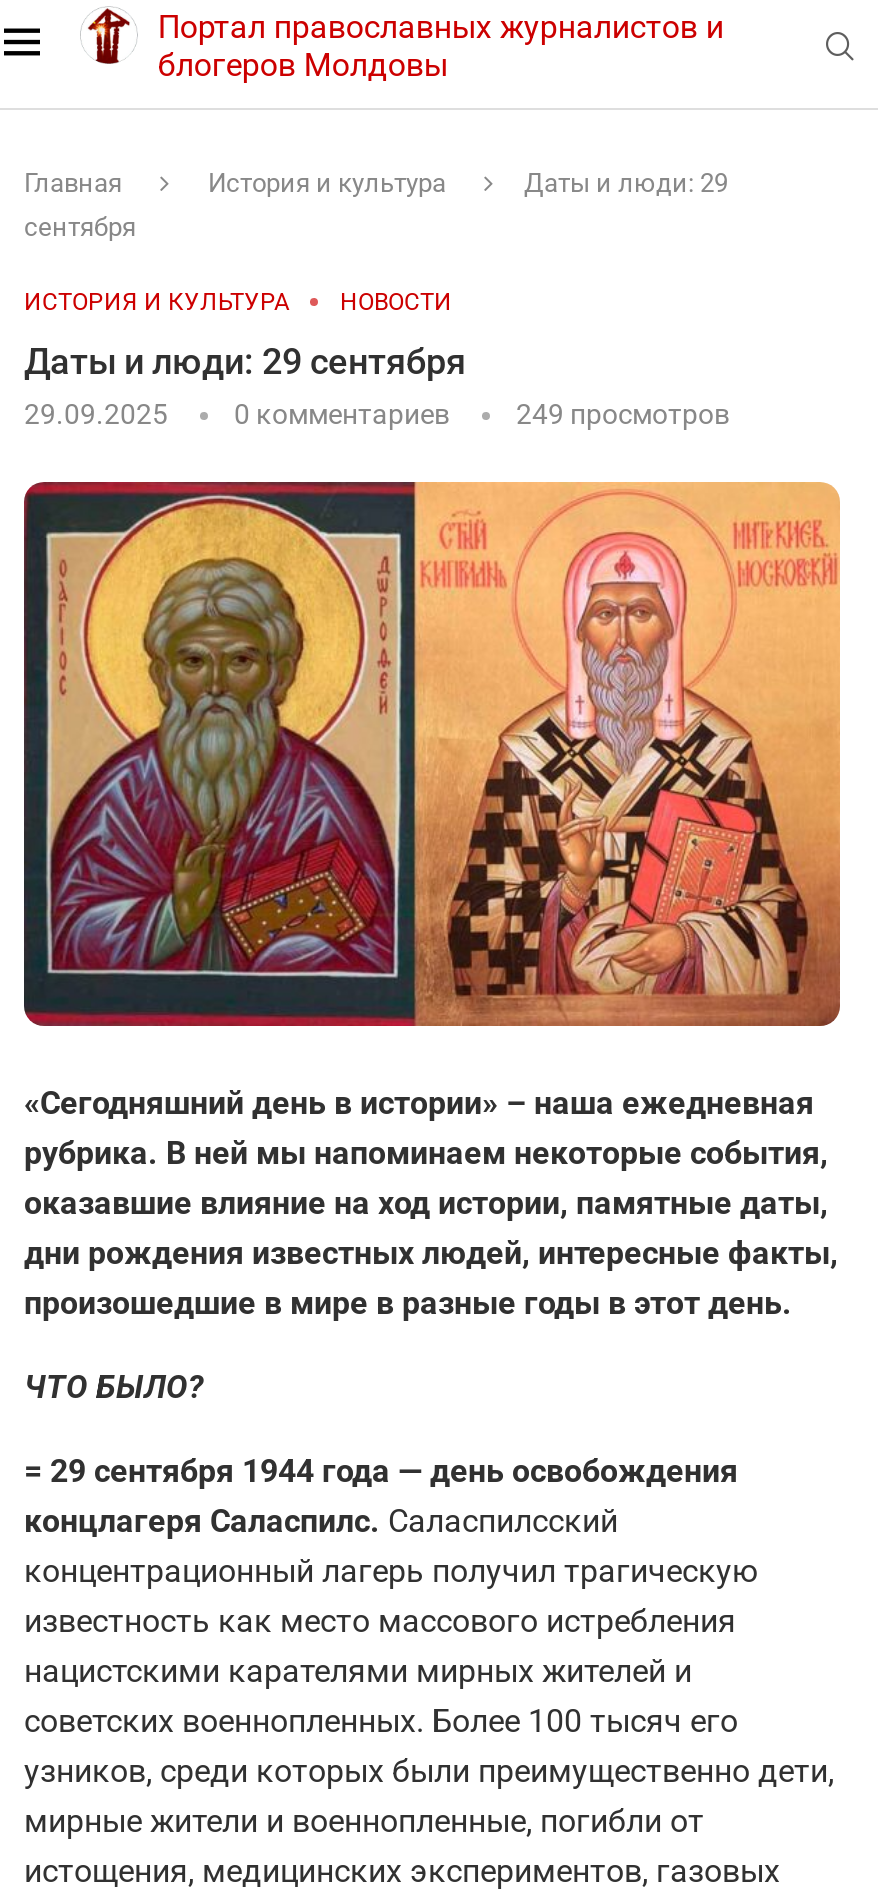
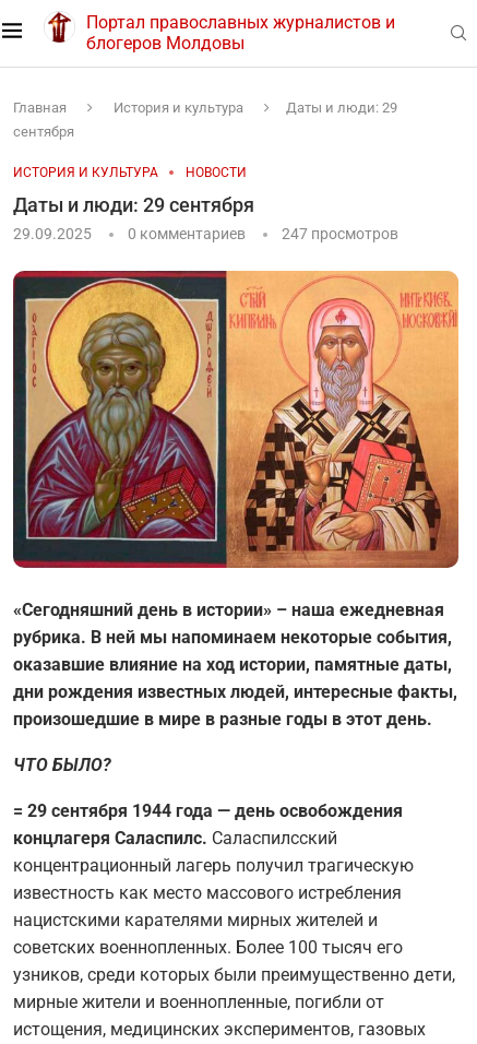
[516,398,730,430] 249 просмотров -> [282,225,398,242] 247 просмотров

